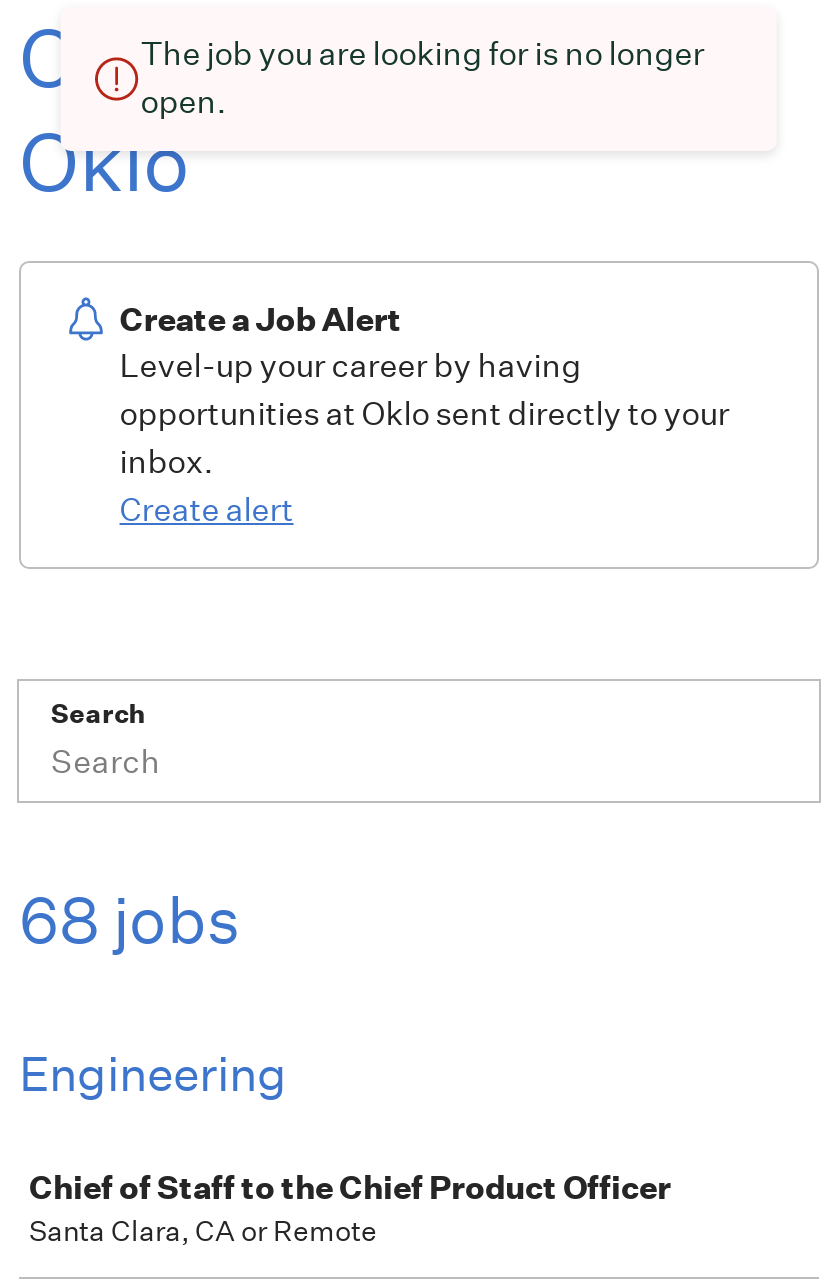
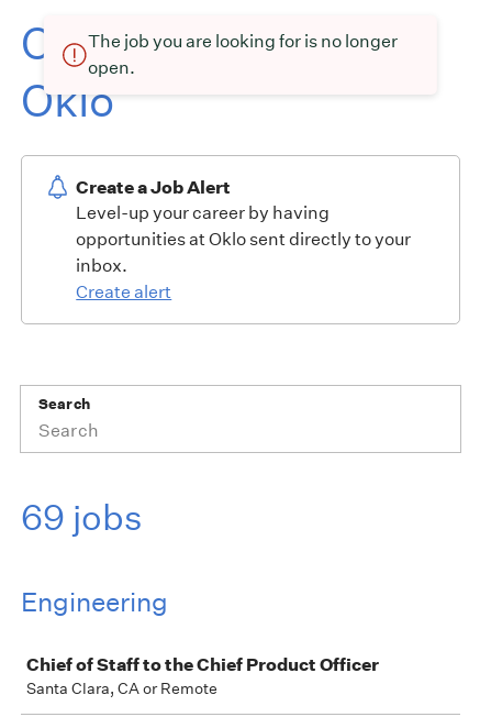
[19,881,241,959] 68 jobs -> [21,496,143,539] 69 jobs

